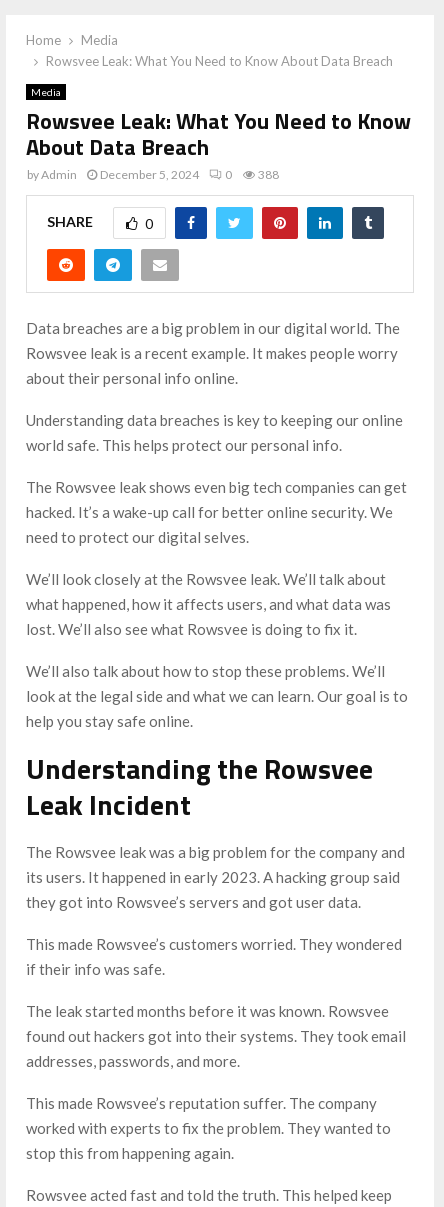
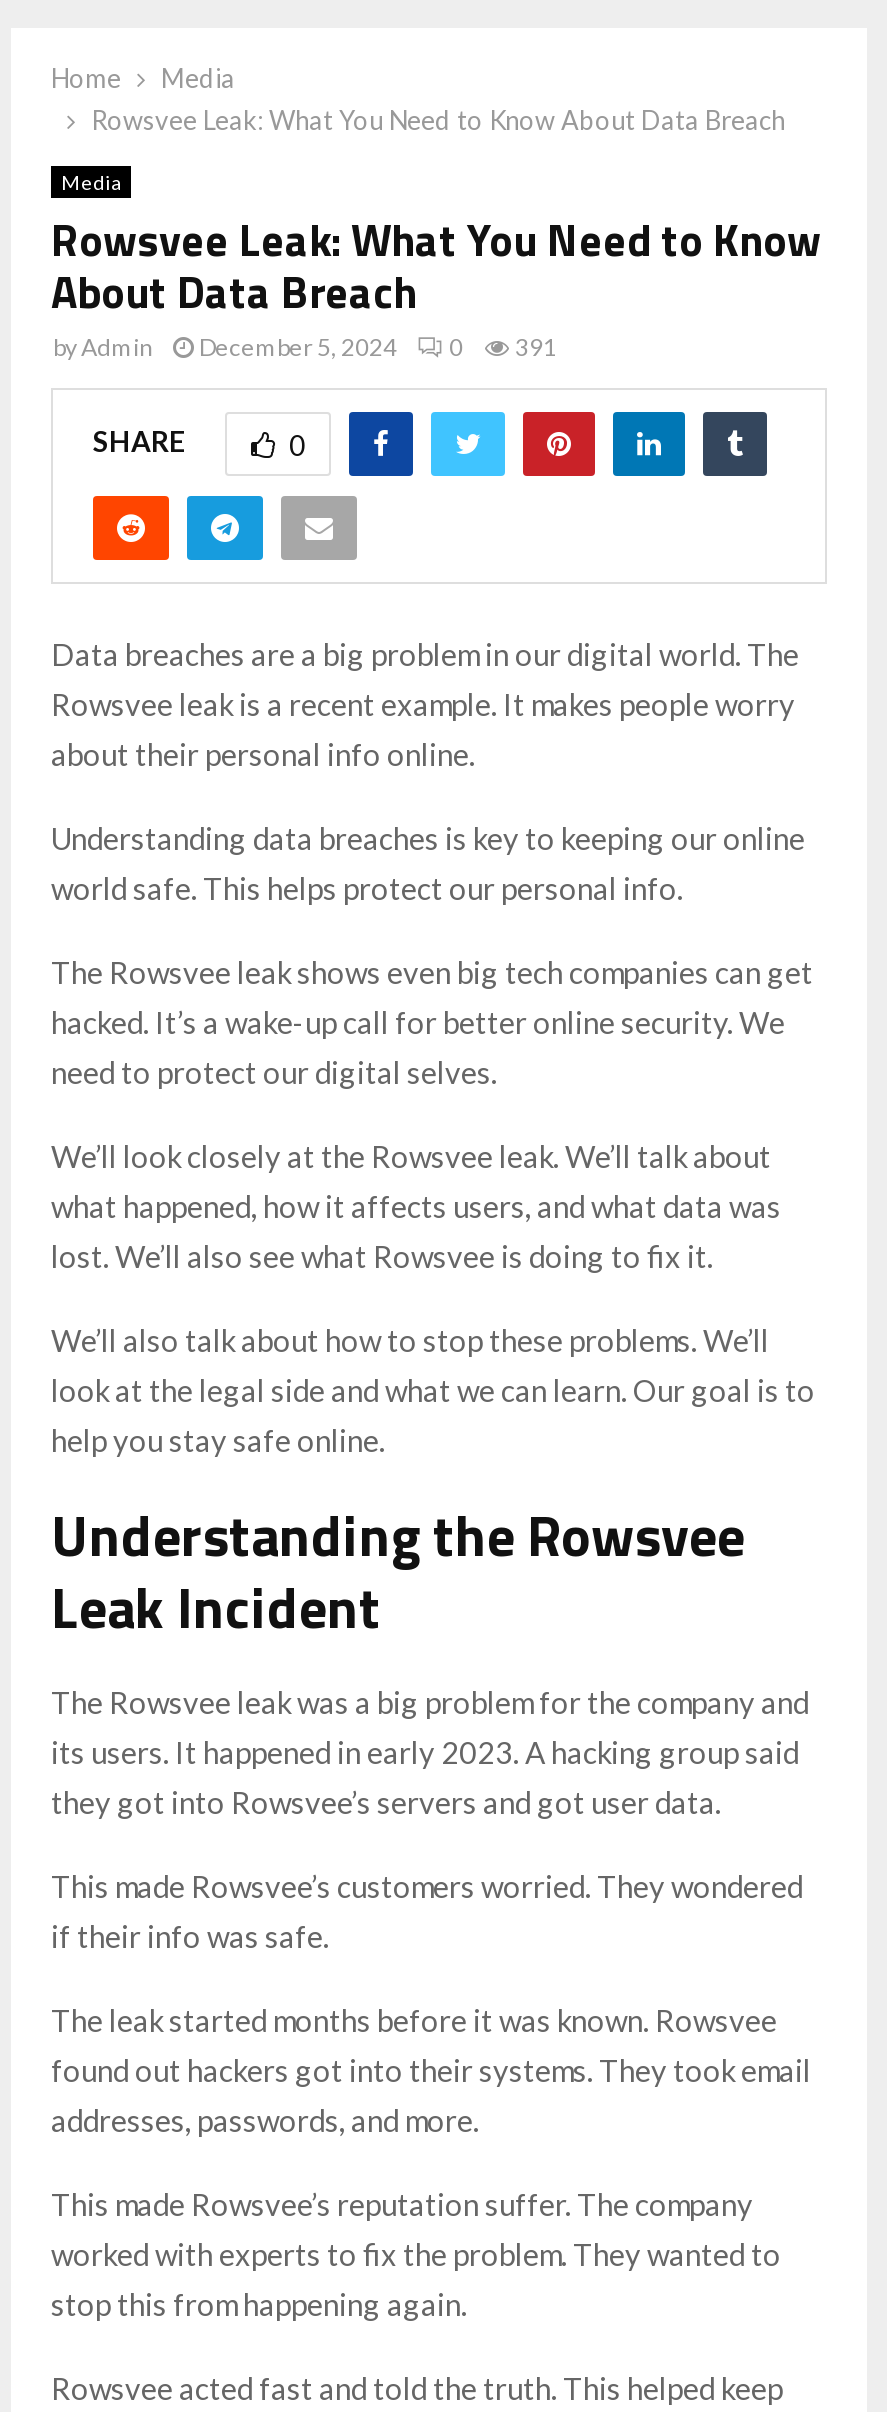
[27,167,279,182] byAdmin December 5, 2024 0 388 -> [53,332,557,362] byAdmin December 5, 2024 0 391

